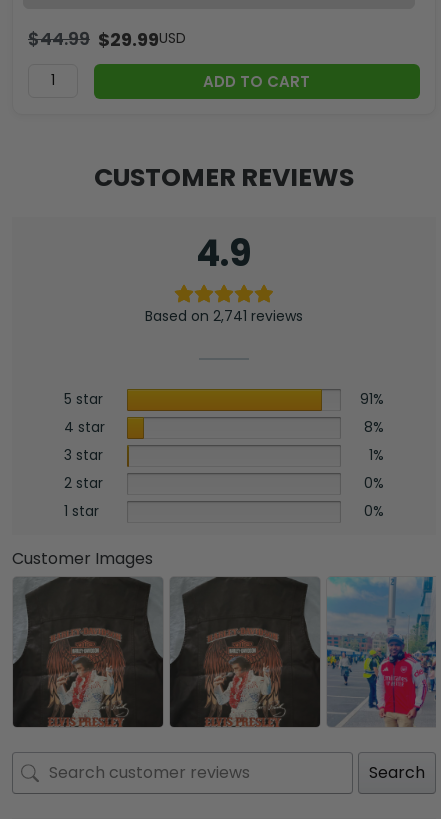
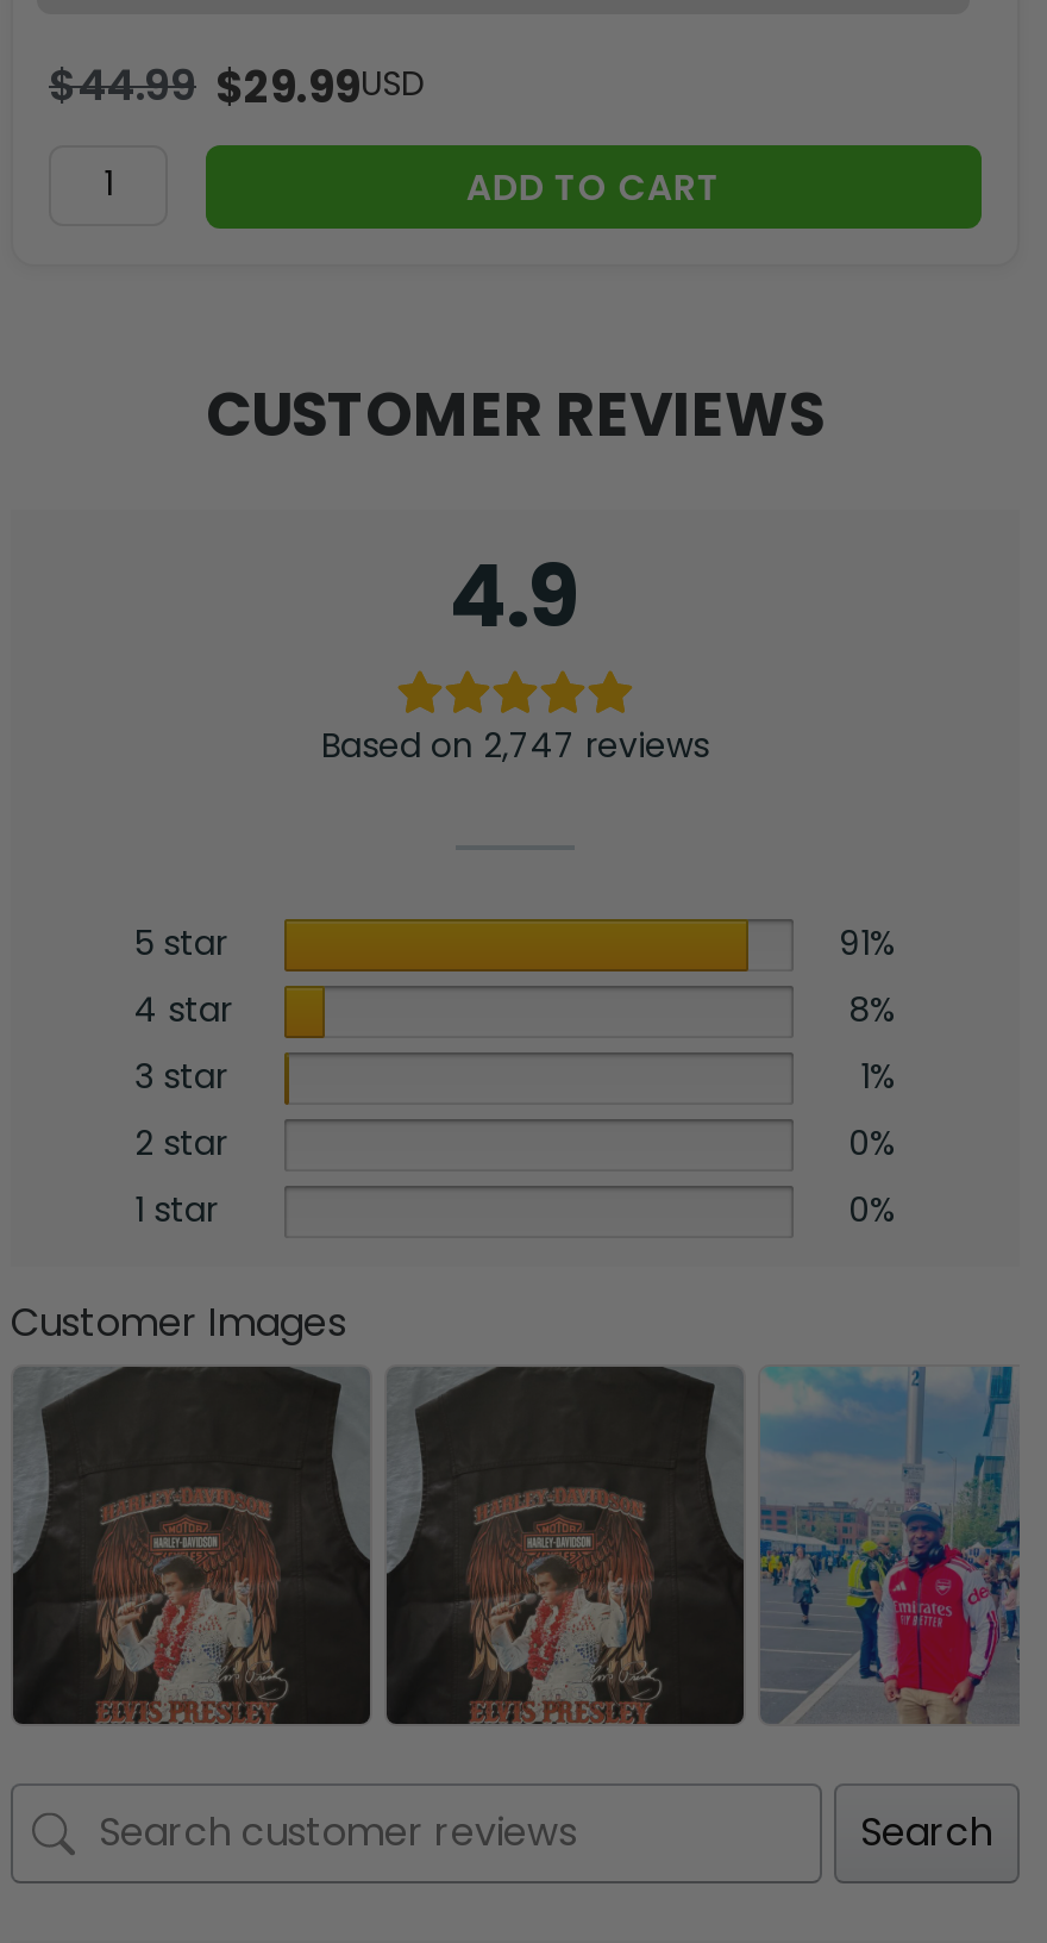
[145,306,303,326] Based on 2,741 reviews -> [321,721,709,769] Based on 2,747 reviews

